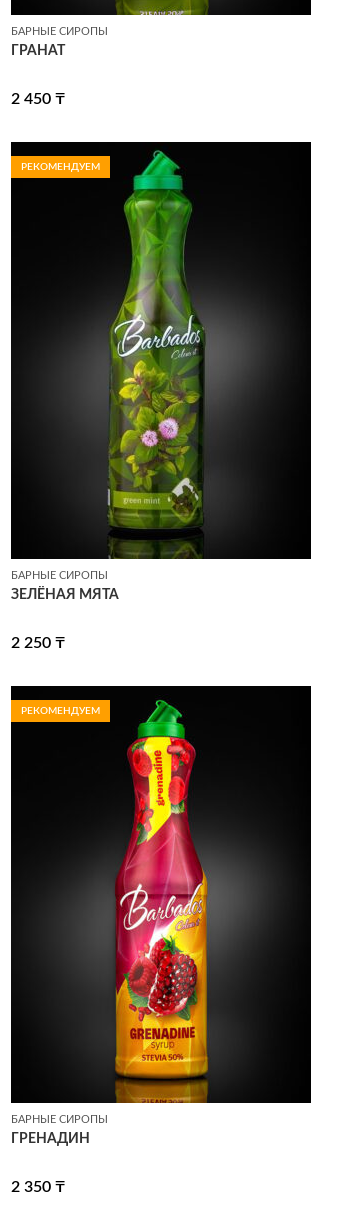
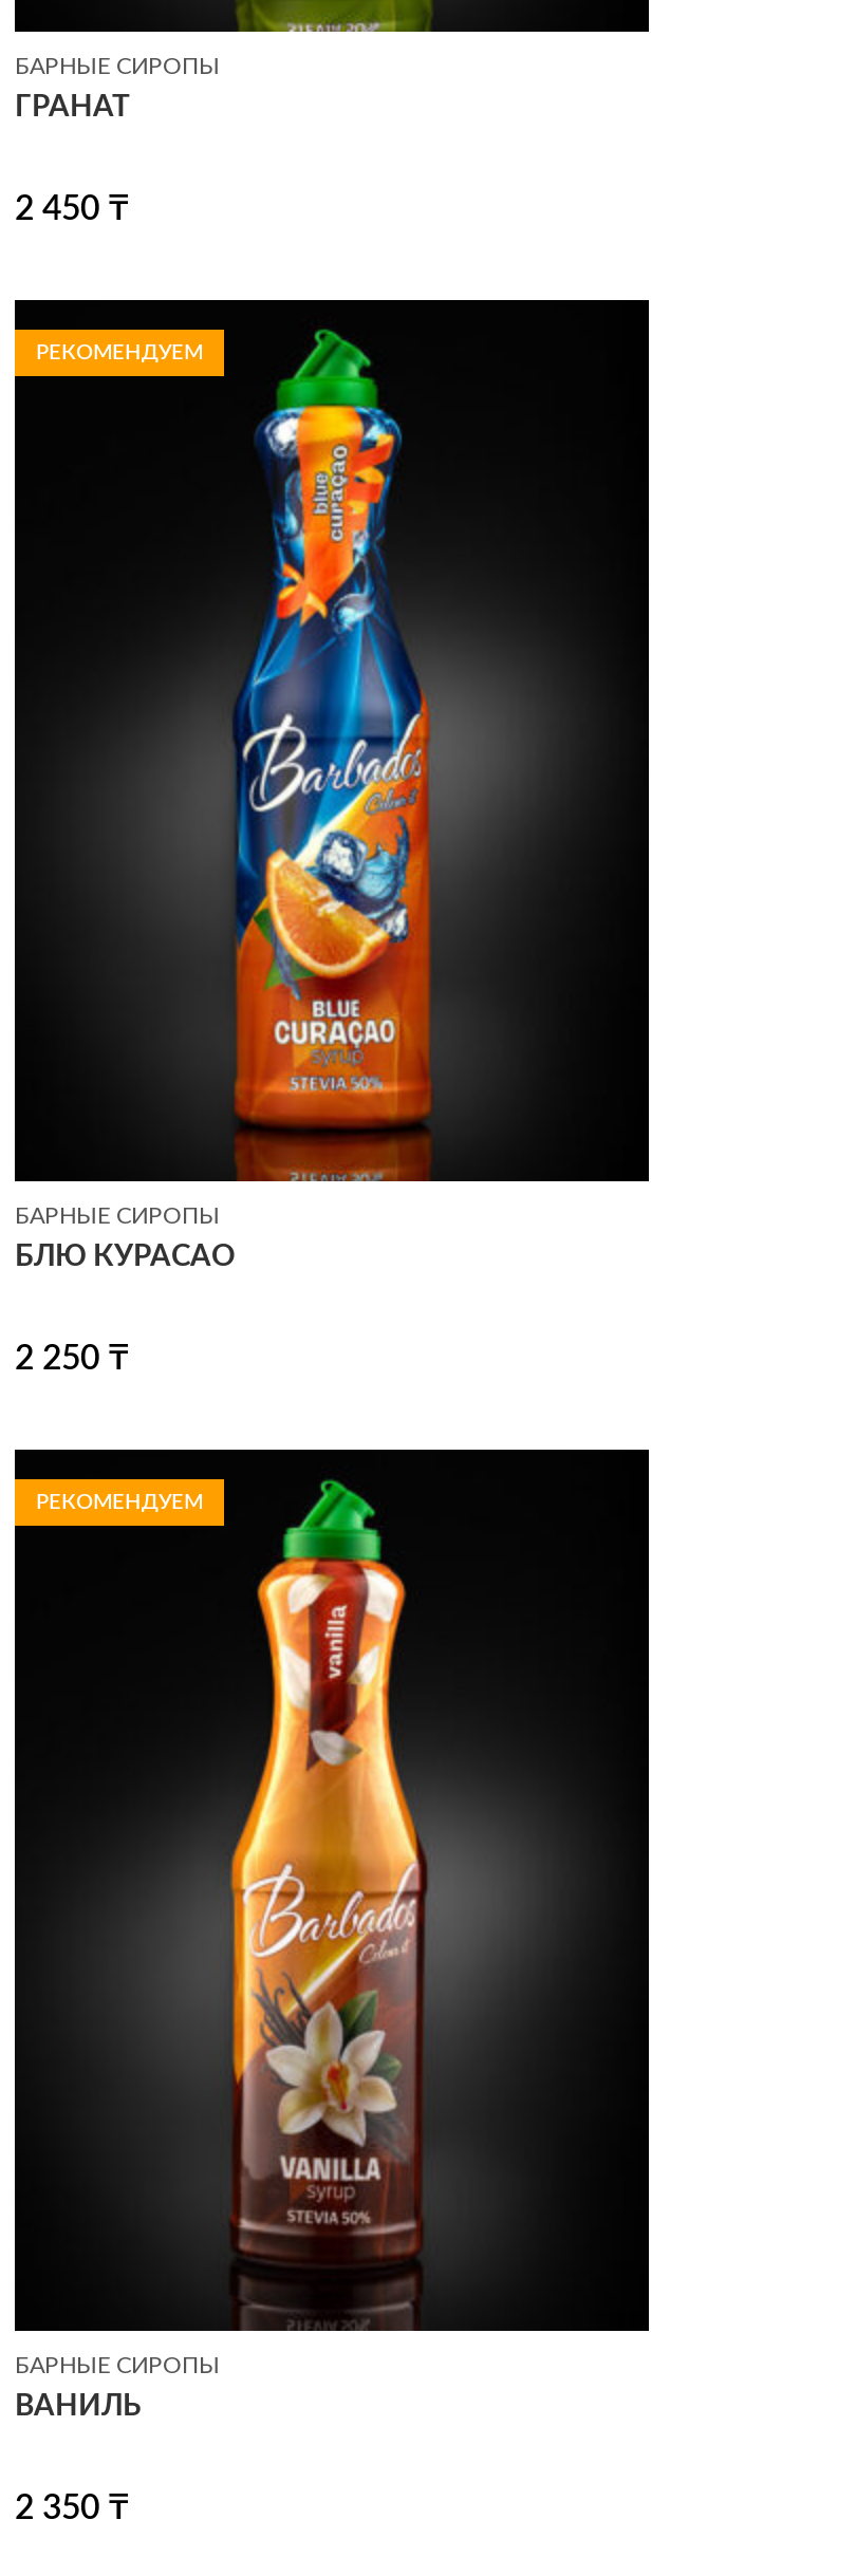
[11,149,208,602] [image] | ЗЕЛЁНАЯ МЯТА -> [15,319,433,1273] [image] | БЛЮ КУРАСАО
[114,723,209,1104] [image] -> [230,1528,431,2333] [image]
[11,1132,90,1146] ГРЕНАДИН -> [15,2393,142,2422] ВАНИЛЬ

